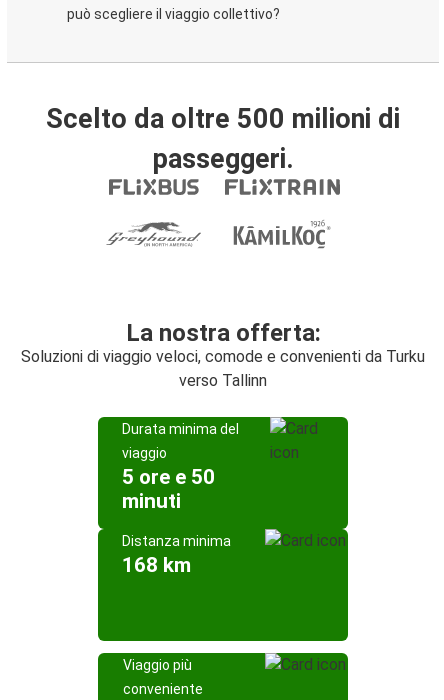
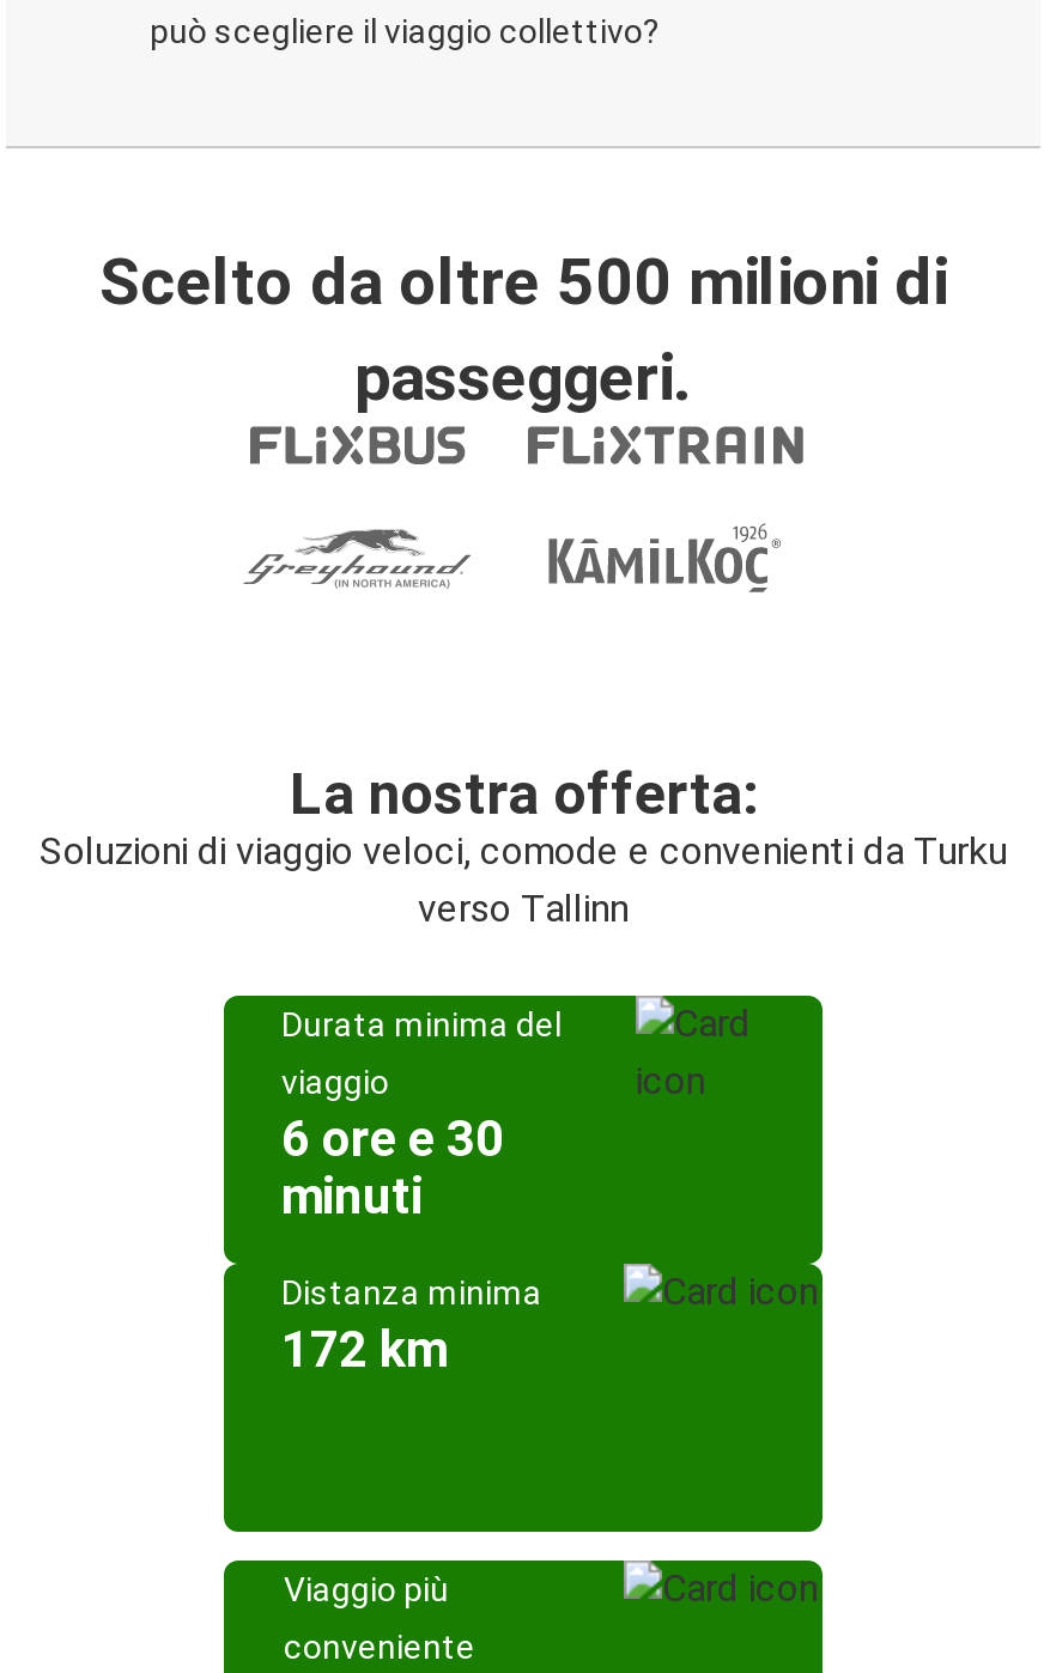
[122,465,215,489] 5 ore e 50 -> [281,1111,504,1168] 6 ore e 30
[122,553,191,577] 168 km -> [281,1321,447,1379] 172 km

